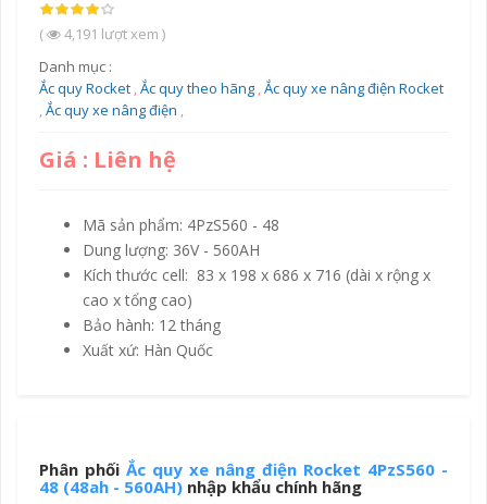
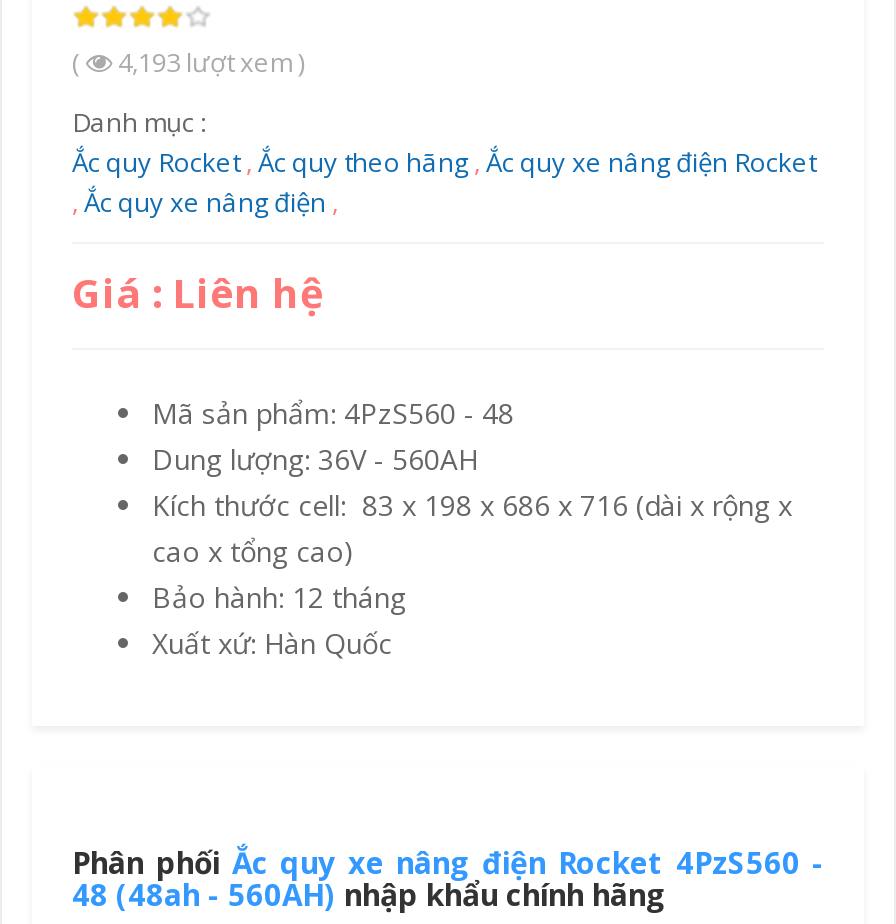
[61,24,165,44] 4,191 lượt xem ) -> [112,44,304,80] 4,193 lượt xem )

